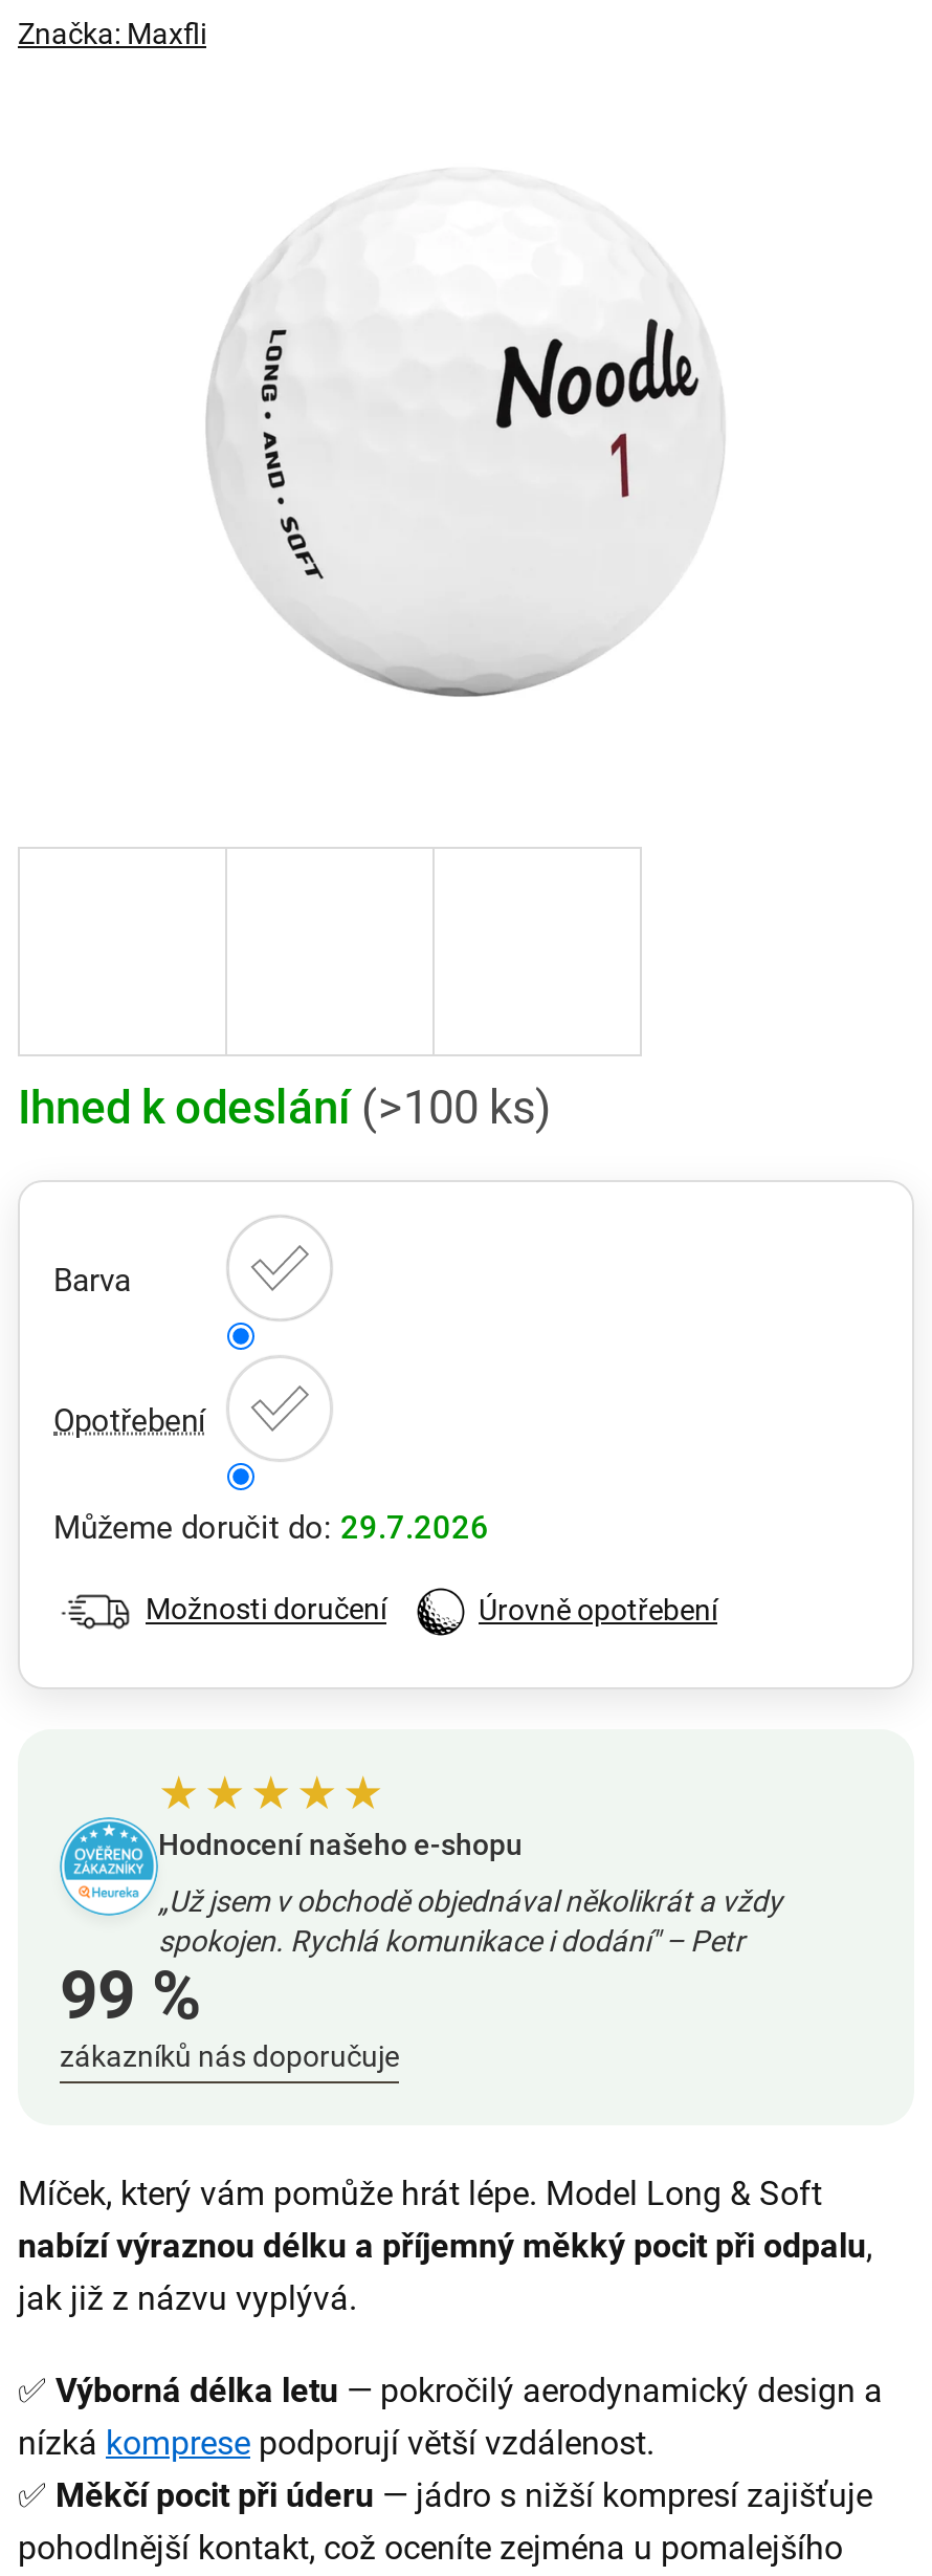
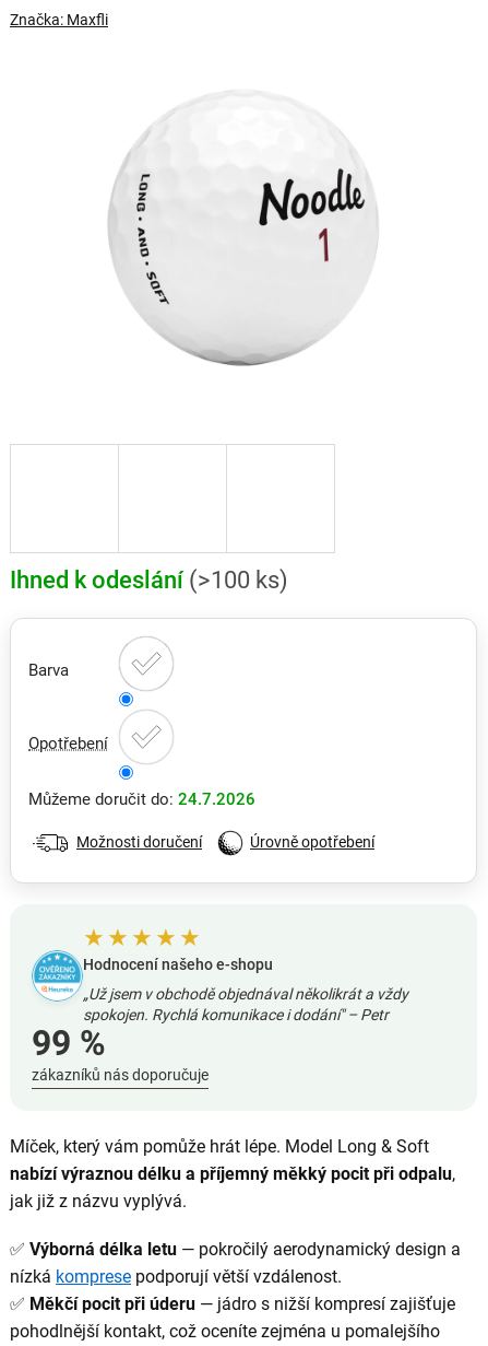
[53,1509,489,1547] Můžeme doručit do: 29.7.2026 -> [28,790,255,809] Můžeme doručit do: 24.7.2026

